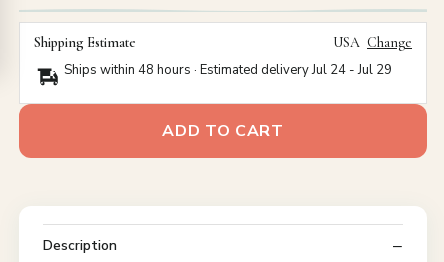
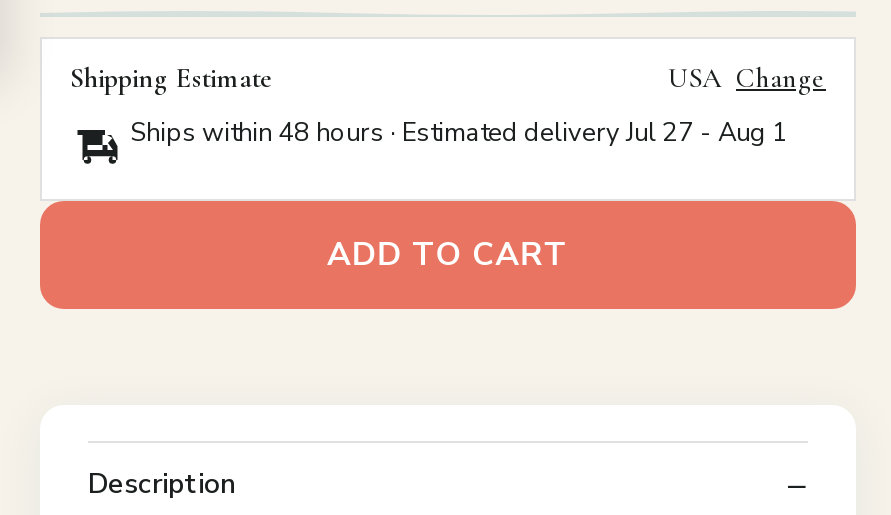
[64,61,392,79] Ships within 48 hours · Estimated delivery Jul 24 - Jul 29 -> [130,115,788,151] Ships within 48 hours · Estimated delivery Jul 27 - Aug 1

